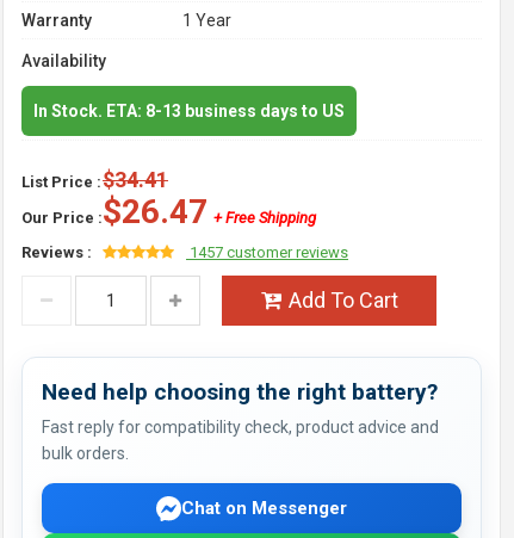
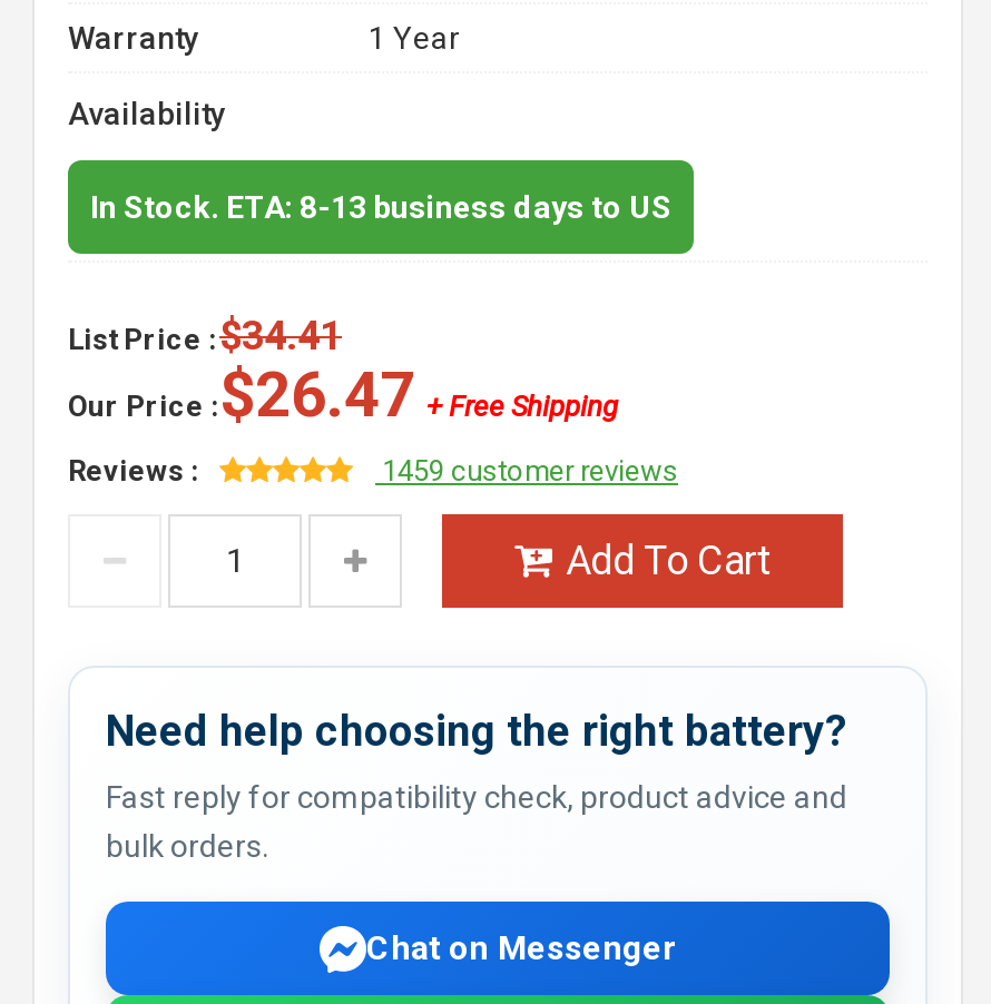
[186,243,348,261] 1457 customer reviews -> [375,454,678,488] 1459 customer reviews

